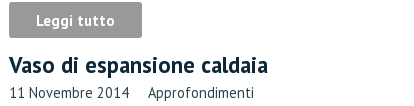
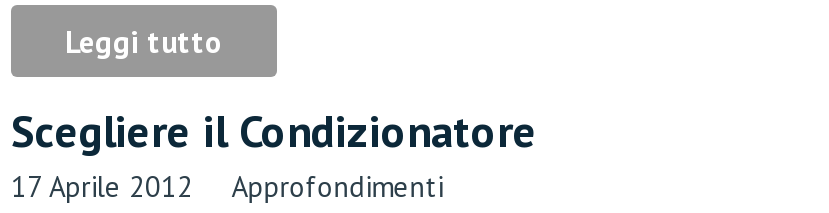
[9,50,268,102] Vaso di espansione caldaia | 11 Novembre 2014 -> [11,101,537,205] Scegliere il Condizionatore | 17 Aprile 2012

